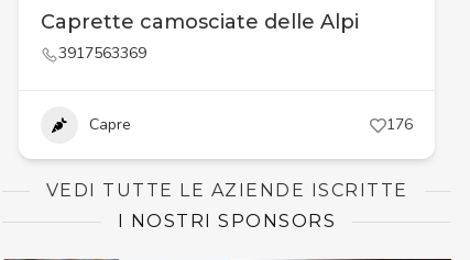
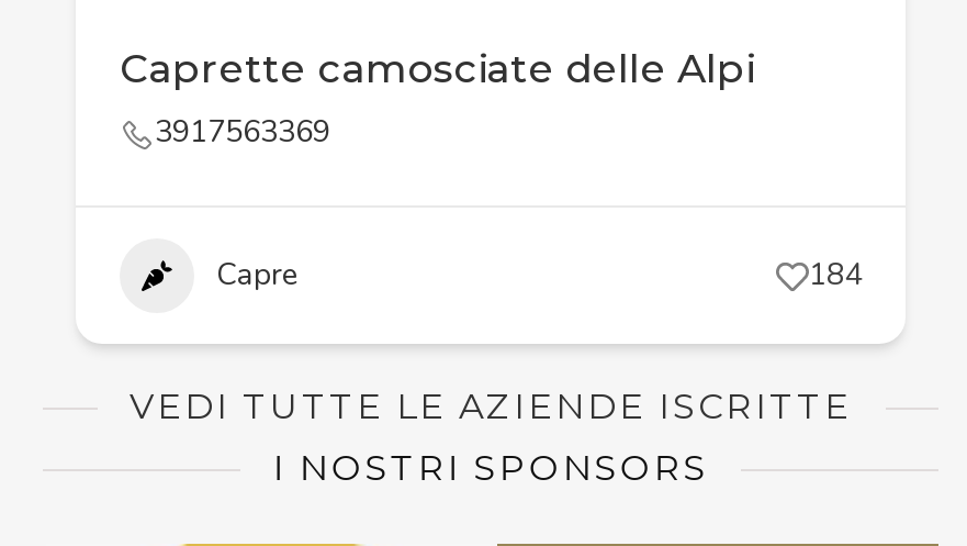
[386,114,413,135] 176 -> [809,254,862,296] 184

